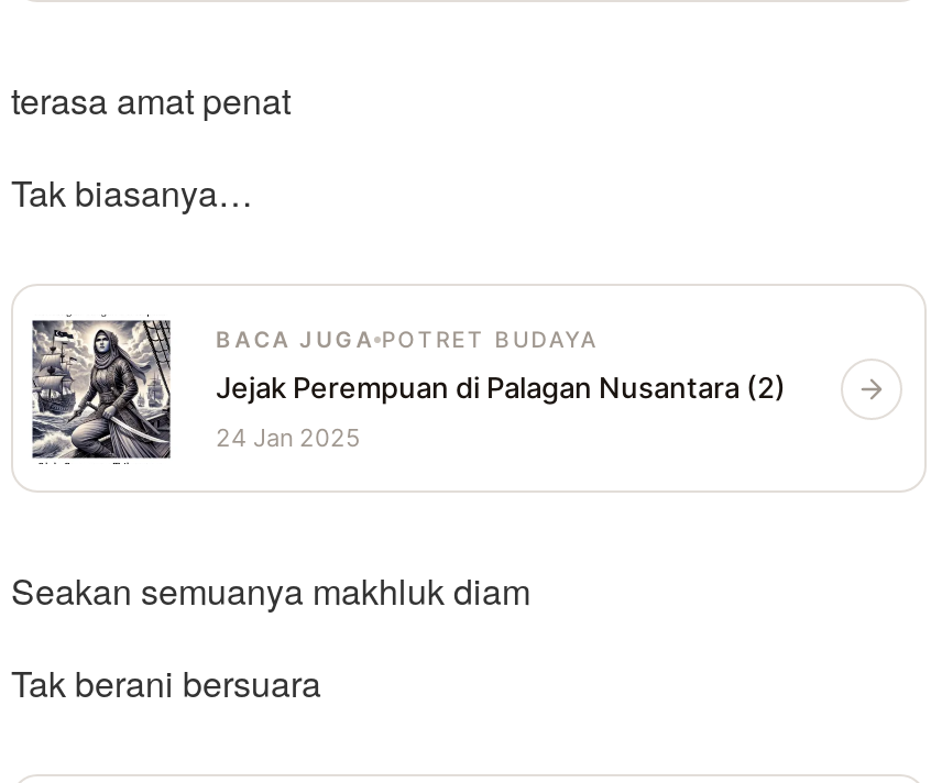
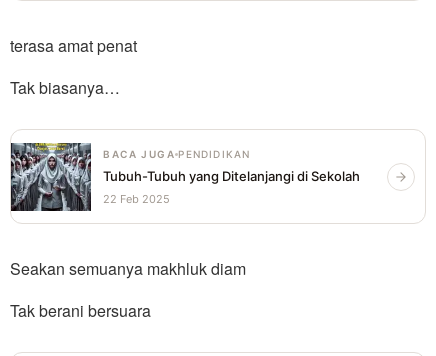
[13,315,599,464] [image] | BACA JUGA POTRET BUDAYA -> [10,142,250,212] [image] | BACA JUGA PENDIDIKAN
[216,370,786,405] Jejak Perempuan di Palagan Nusantara (2) -> [103,168,361,184] Tubuh-Tubuh yang Ditelanjangi di Sekolah
[216,422,361,453] 24 Jan 2025 -> [103,192,170,206] 22 Feb 2025

